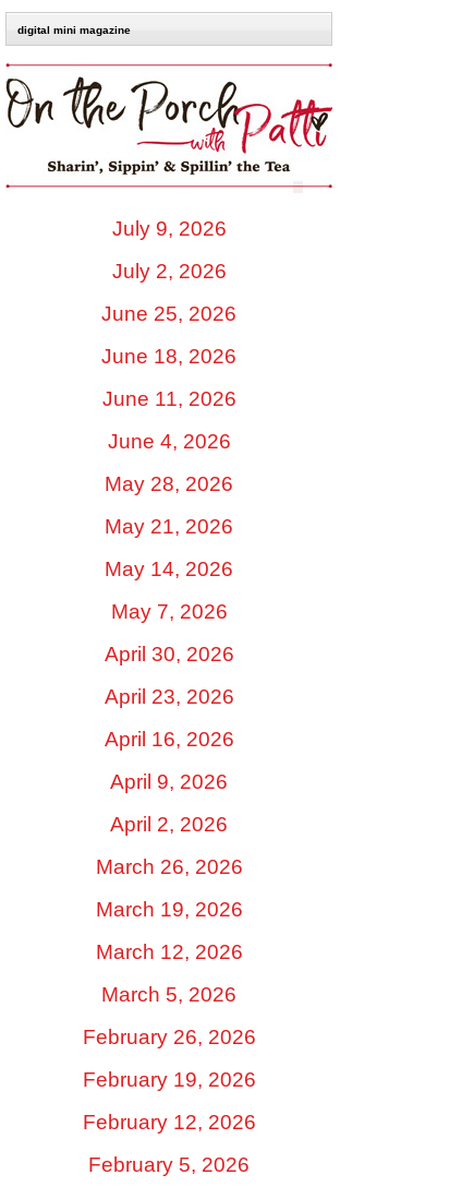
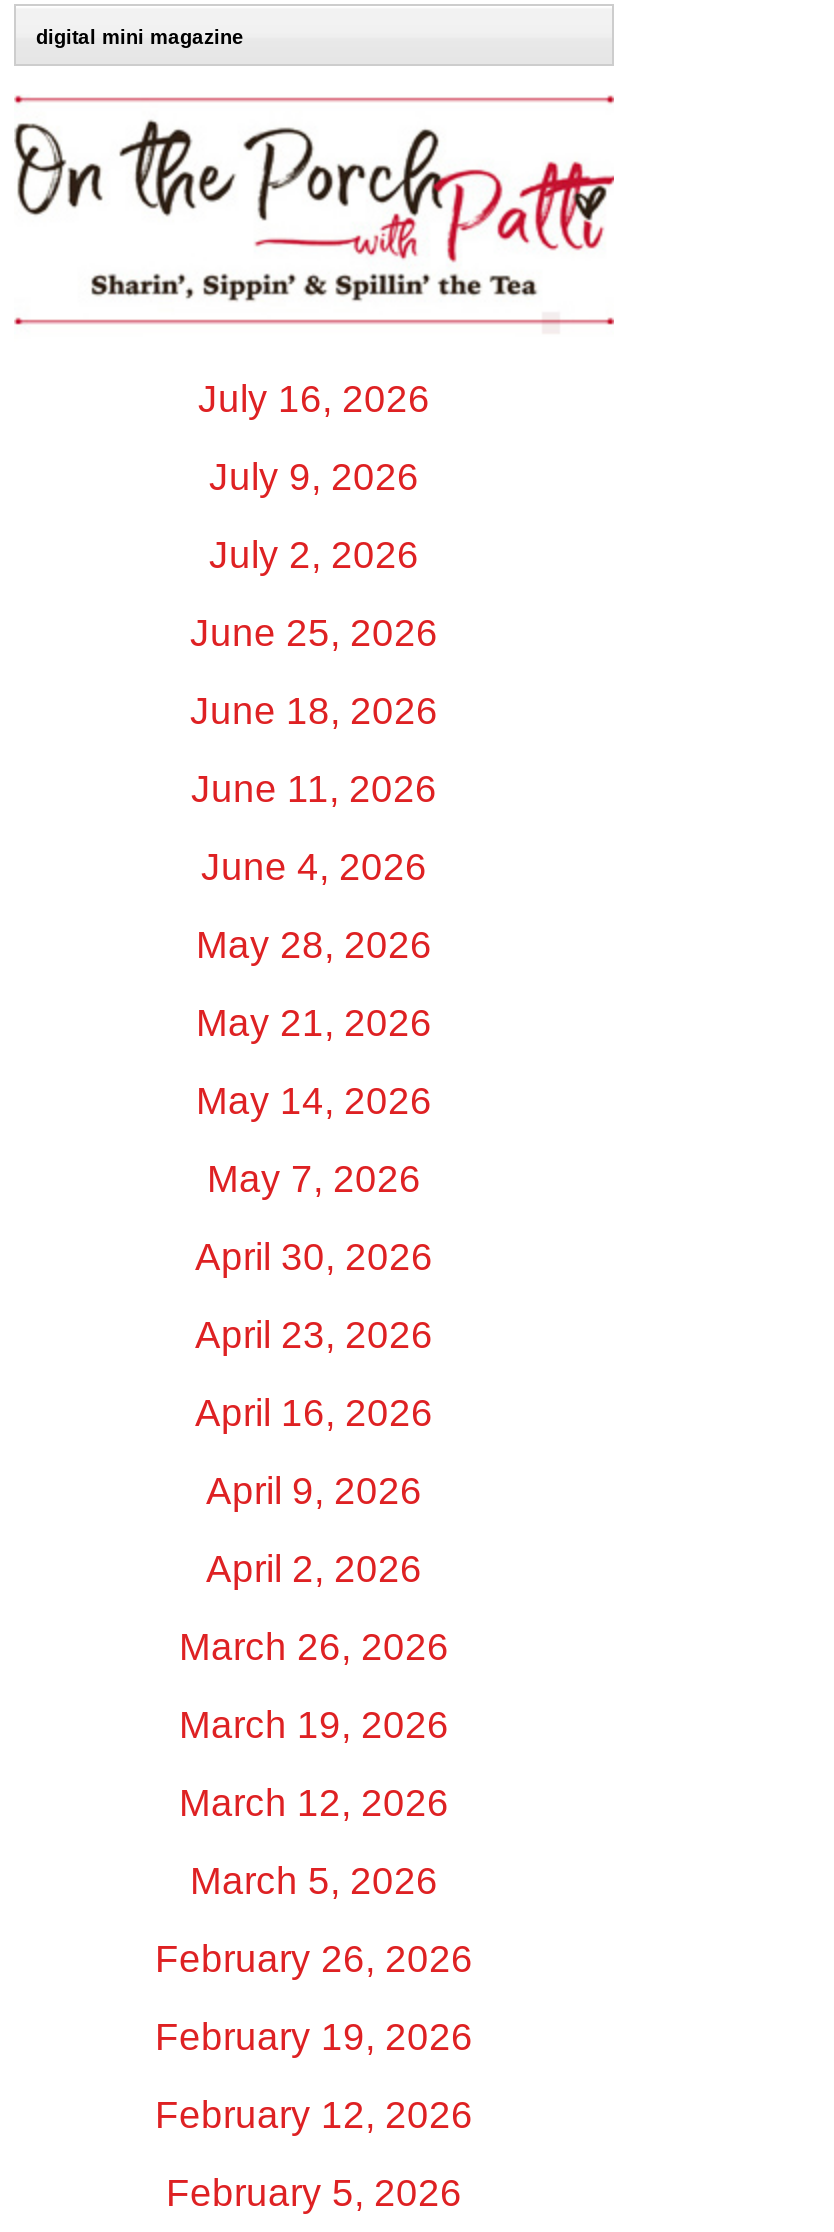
none -> [198,379,430,421] July 16, 2026

